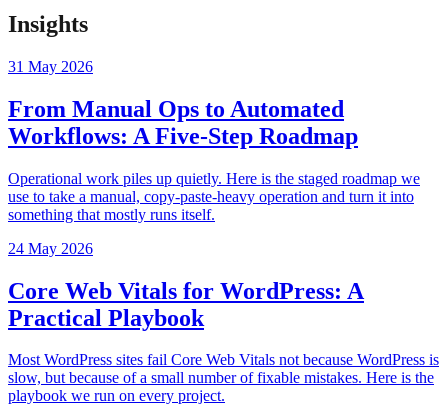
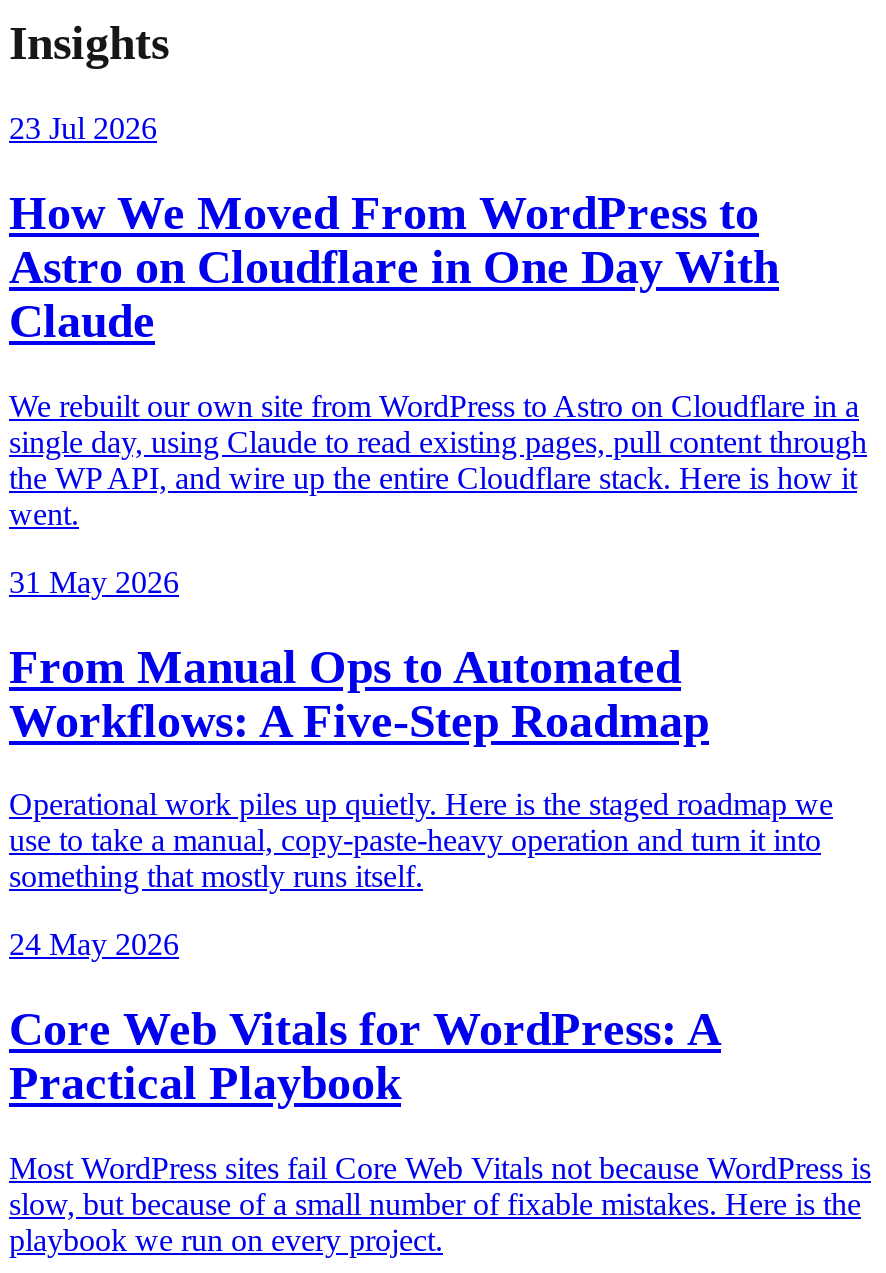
none -> [9,111,867,530] 23 Jul 2026 | How We Moved From WordPress to | Astro on Cloudflare in One Day With | Claude | We rebuilt our own site from WordPress to Astro on Cloudflare in a | single day, using Claude to read existing pages, pull content through | the WP API, and wire up the entire Cloudflare stack. Here is how it | went.

